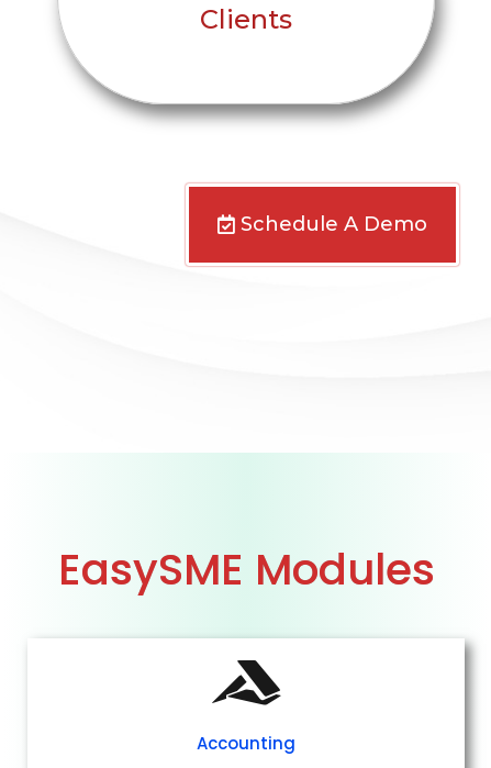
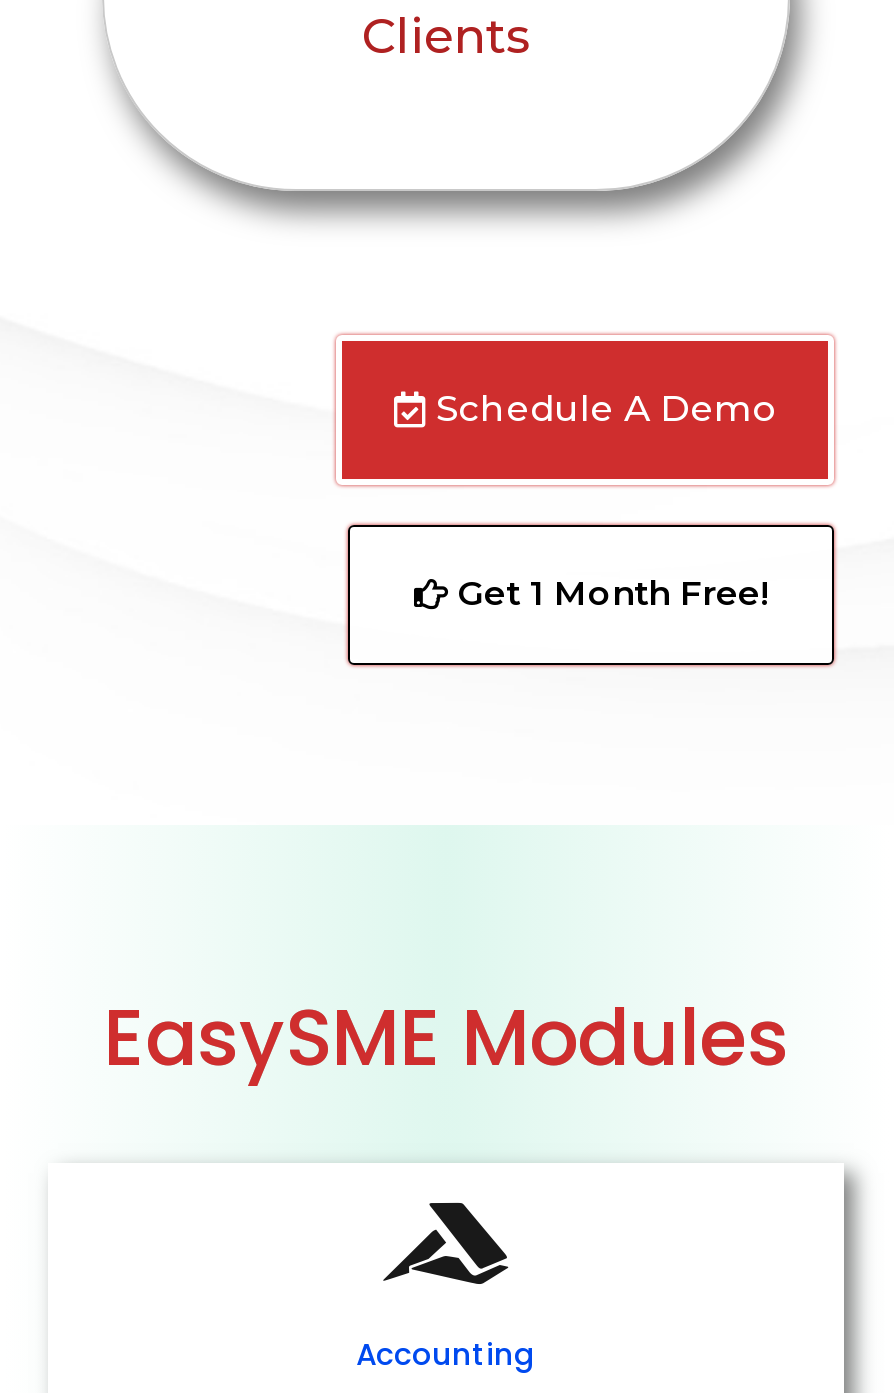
none -> [344,522,838,670] [image] | Get 1 Month Free!

